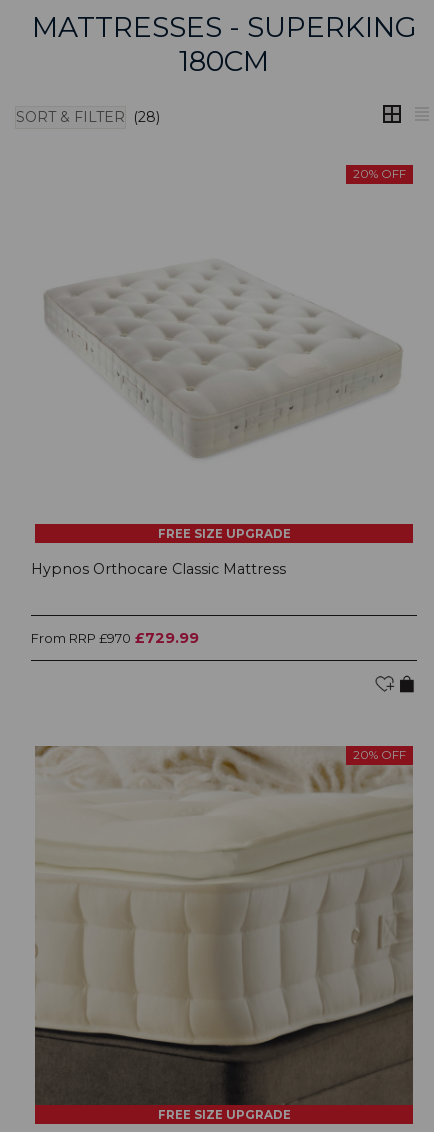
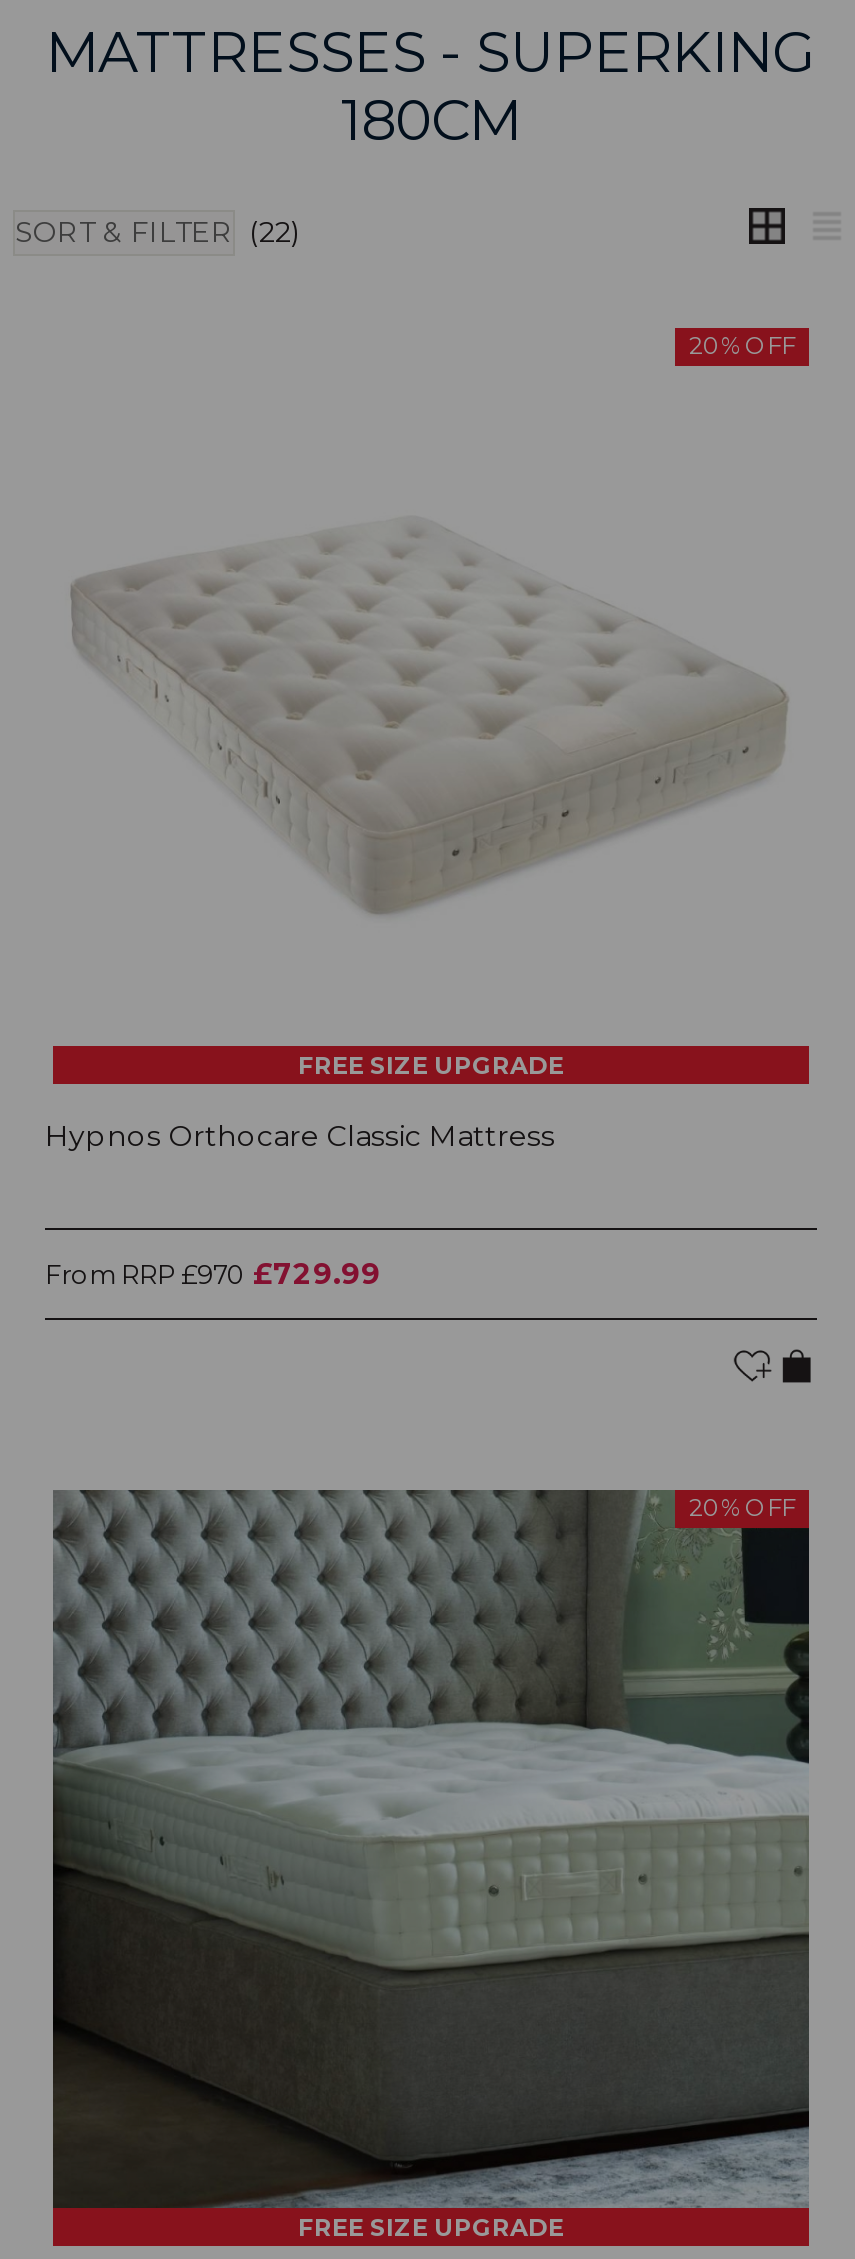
[16,107,160,125] SORT & FILTER (28) -> [15,213,299,249] SORT & FILTER (22)
[35,746,414,1106] [image] -> [51,1488,811,2210] [image]

